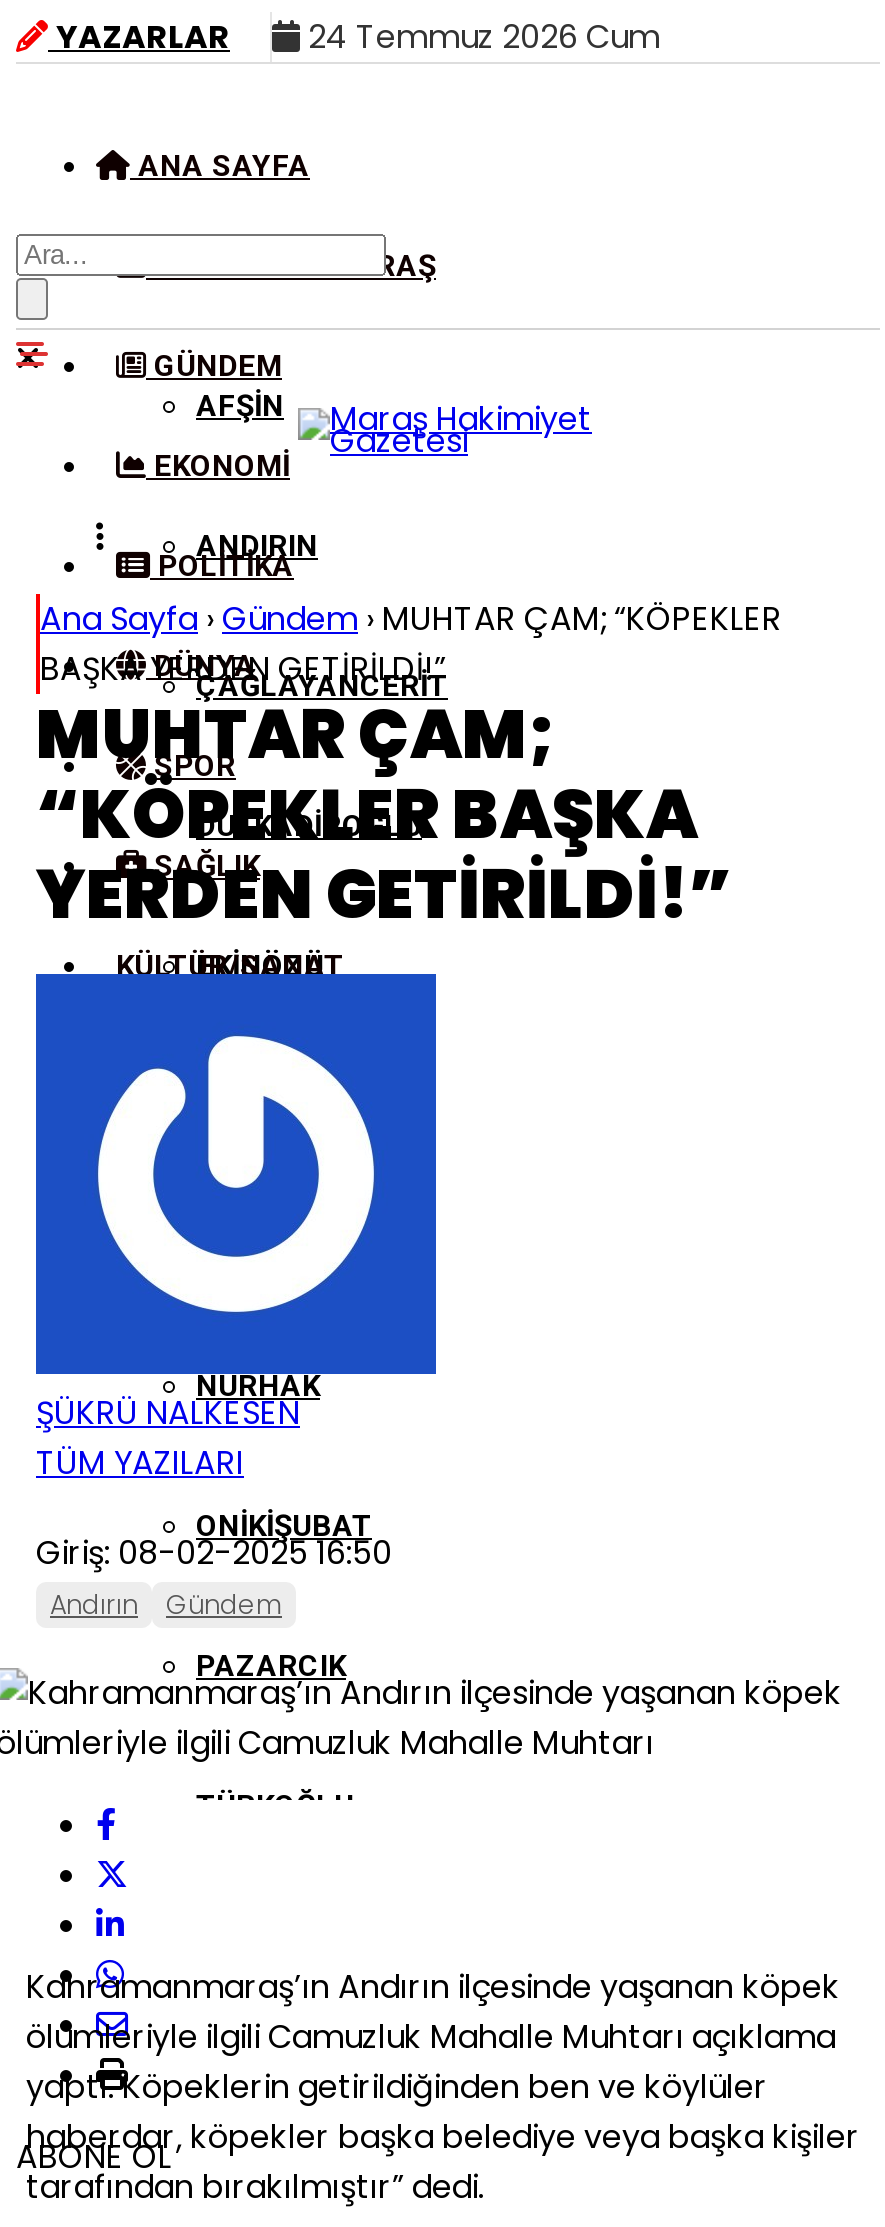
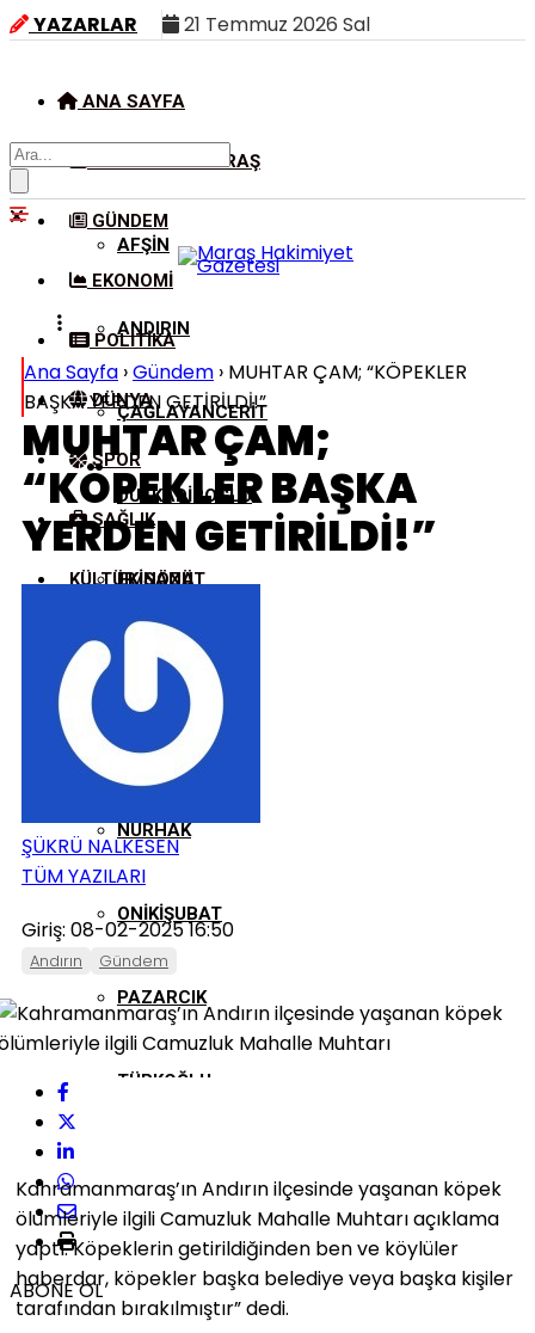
[56,14,660,60] YAZARLAR 24 Temmuz 2026 Cum -> [33,11,370,38] YAZARLAR 21 Temmuz 2026 Sal

